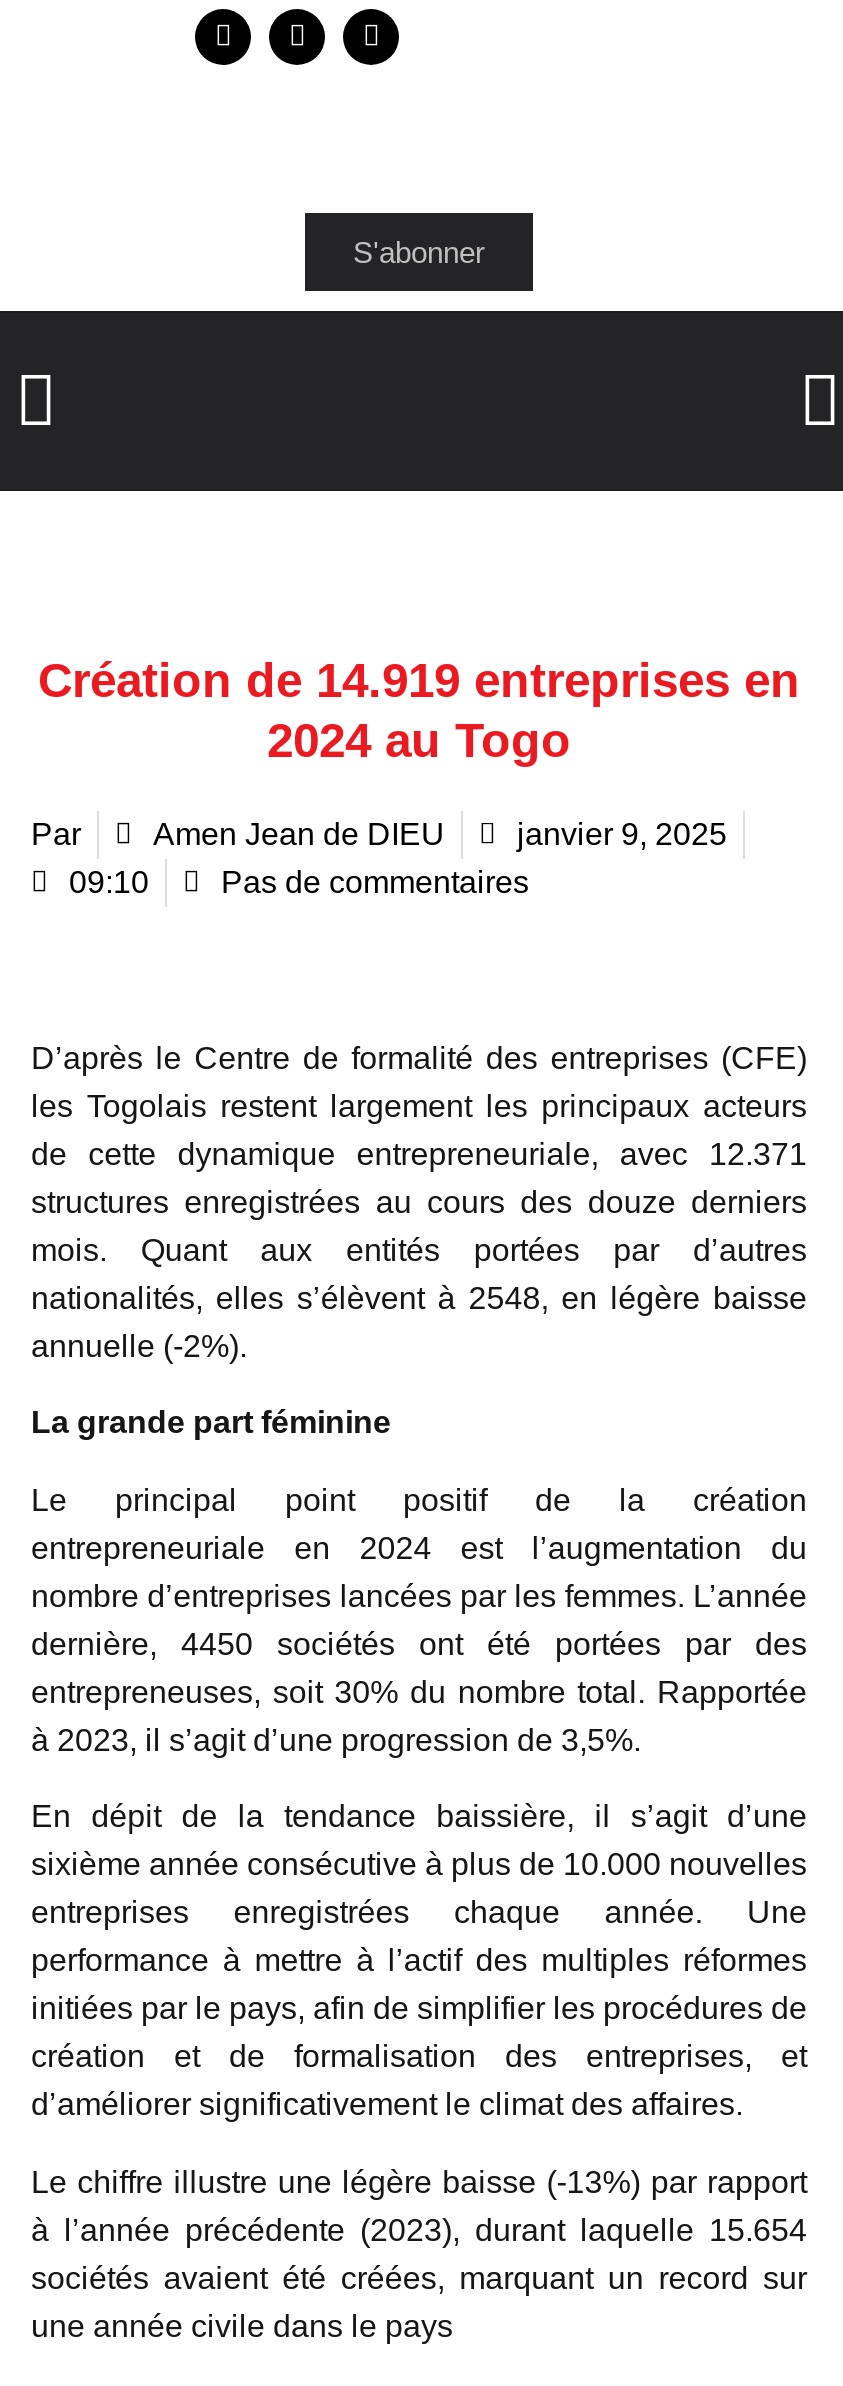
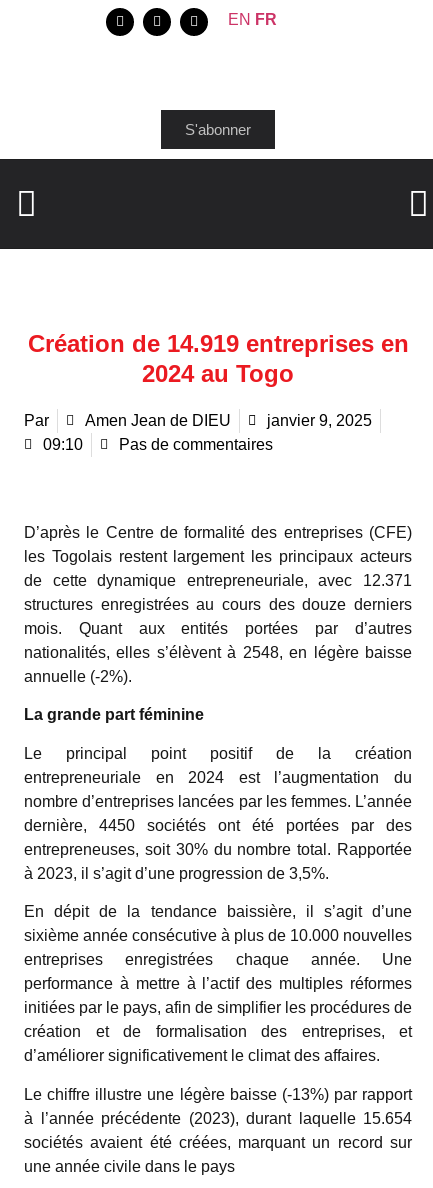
none -> [228,11,277,28] EN FR

